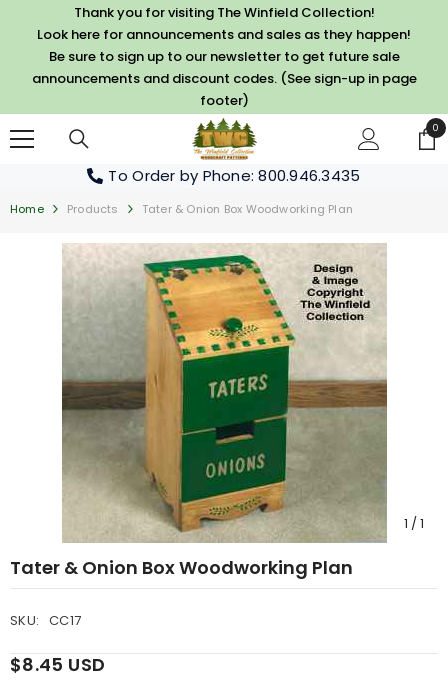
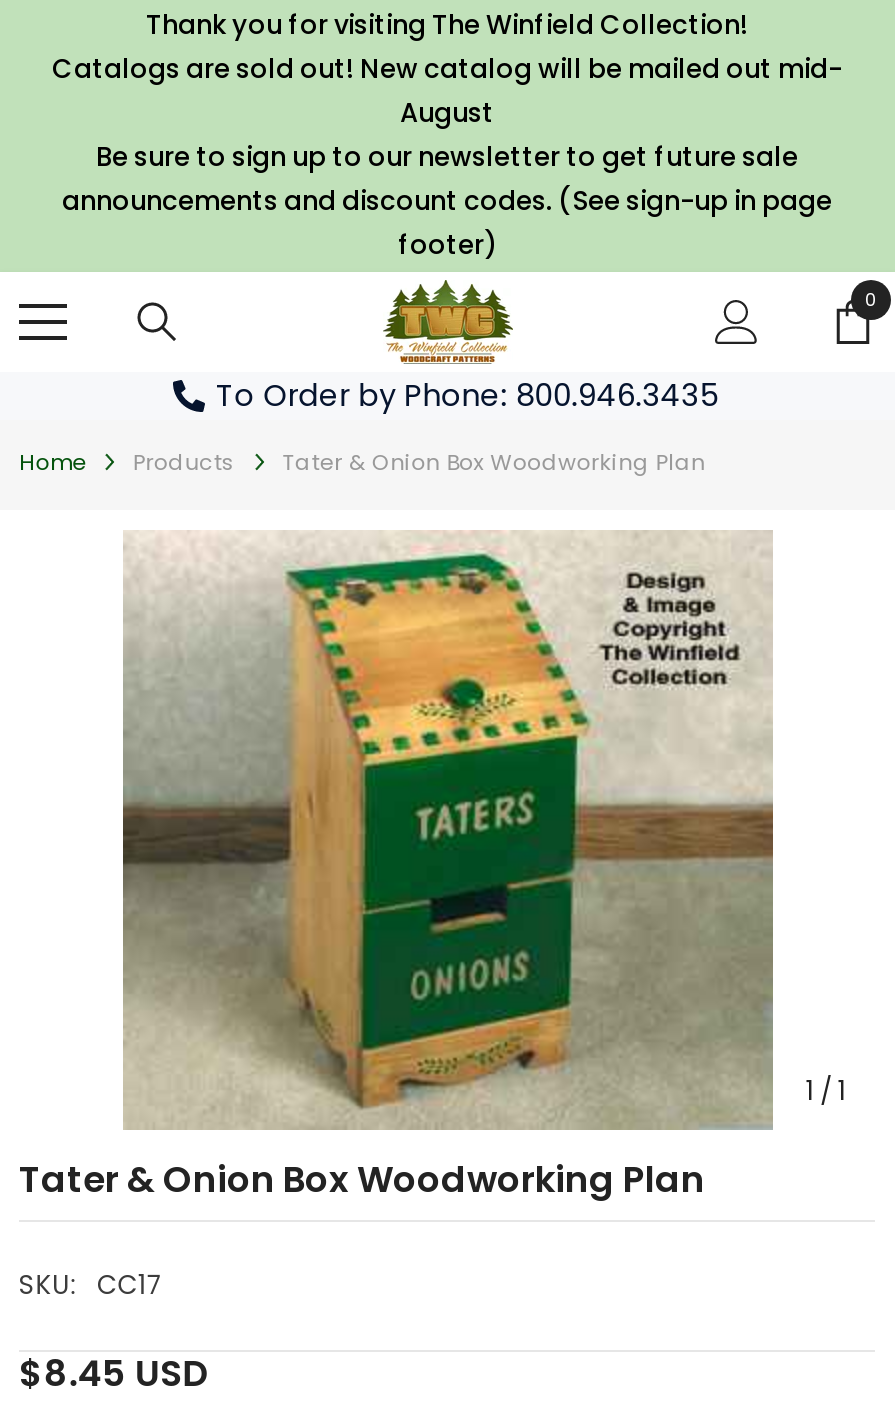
[37,25,411,44] Look here for announcements and sales as they happen! -> [52,50,842,132] Catalogs are sold out! New catalog will be mailed out mid- | August

